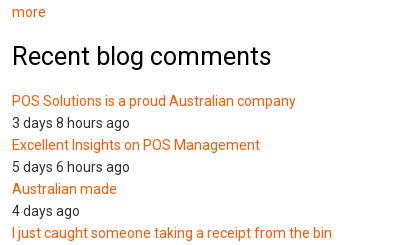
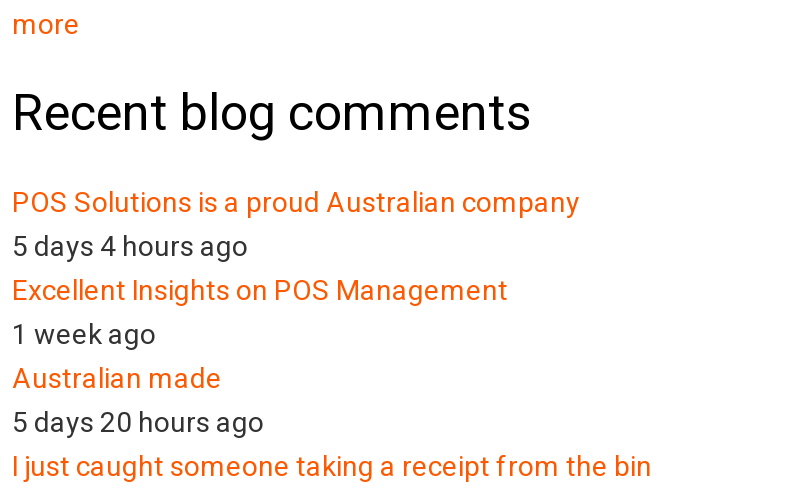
[12,115,130,131] 3 days 8 hours ago -> [12,230,248,262] 5 days 4 hours ago
[12,159,130,175] 5 days 6 hours ago -> [12,318,156,350] 1 week ago
[12,203,80,219] 4 days ago -> [12,406,264,438] 5 days 20 hours ago

